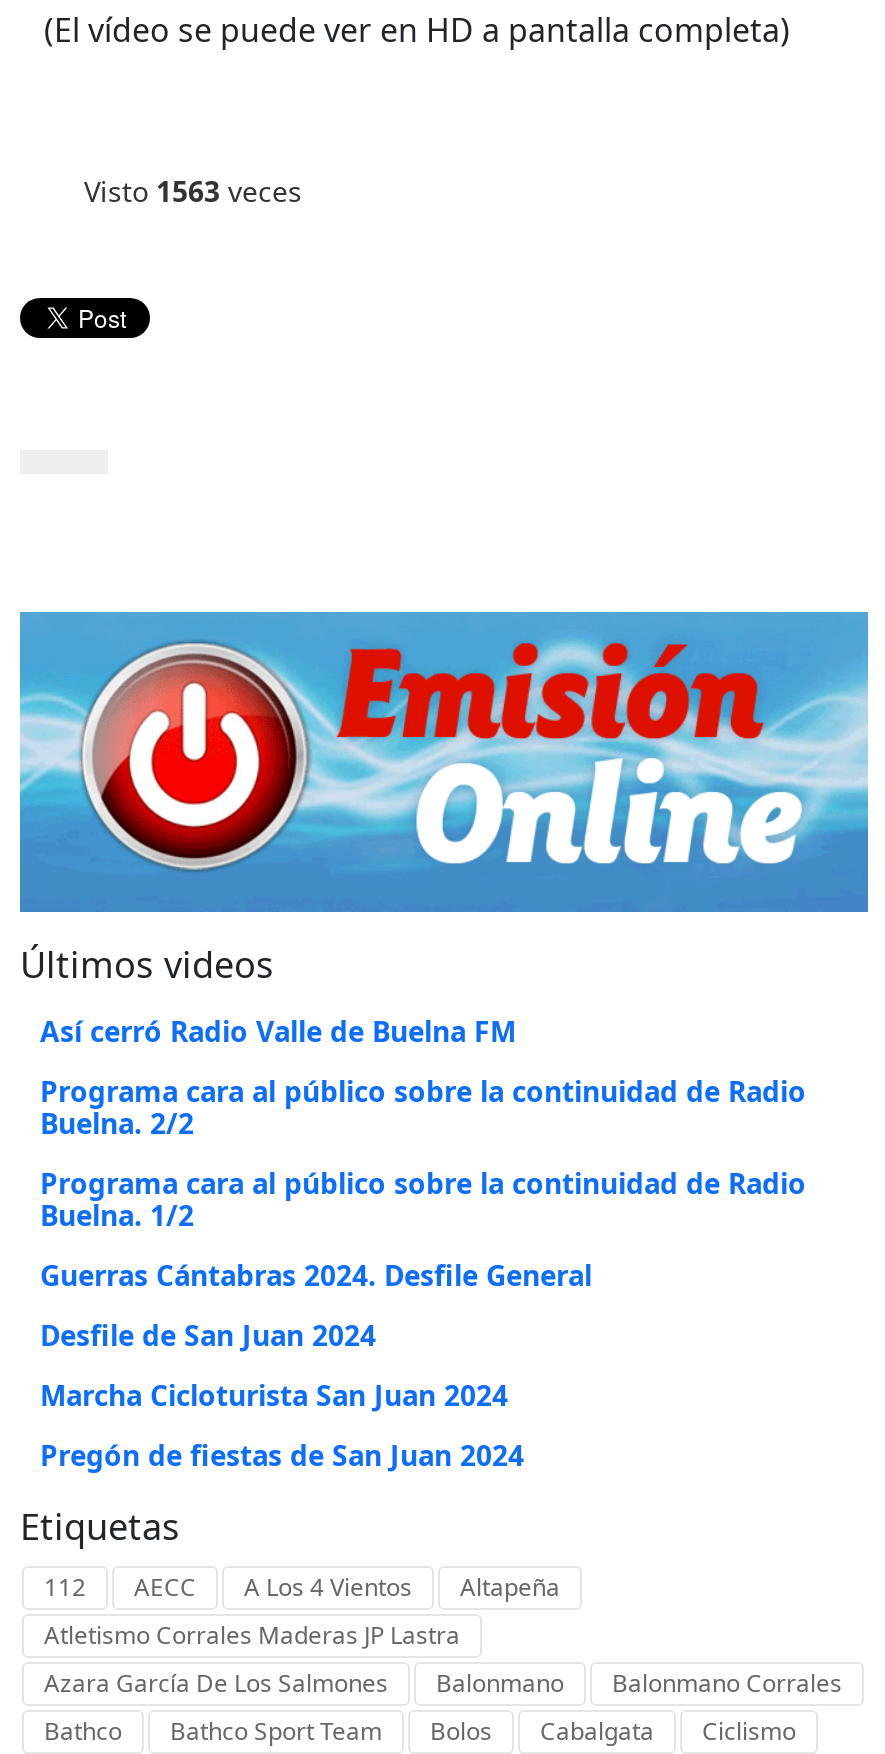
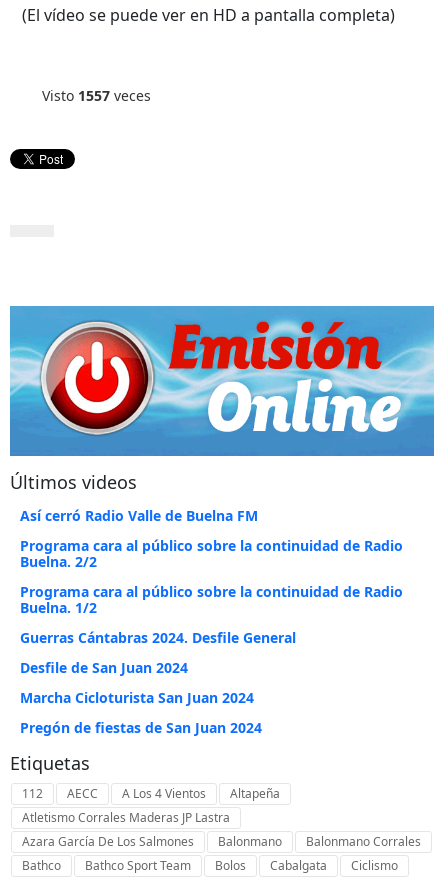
[84,172,302,210] Visto 1563 veces -> [42,86,151,105] Visto 1557 veces

